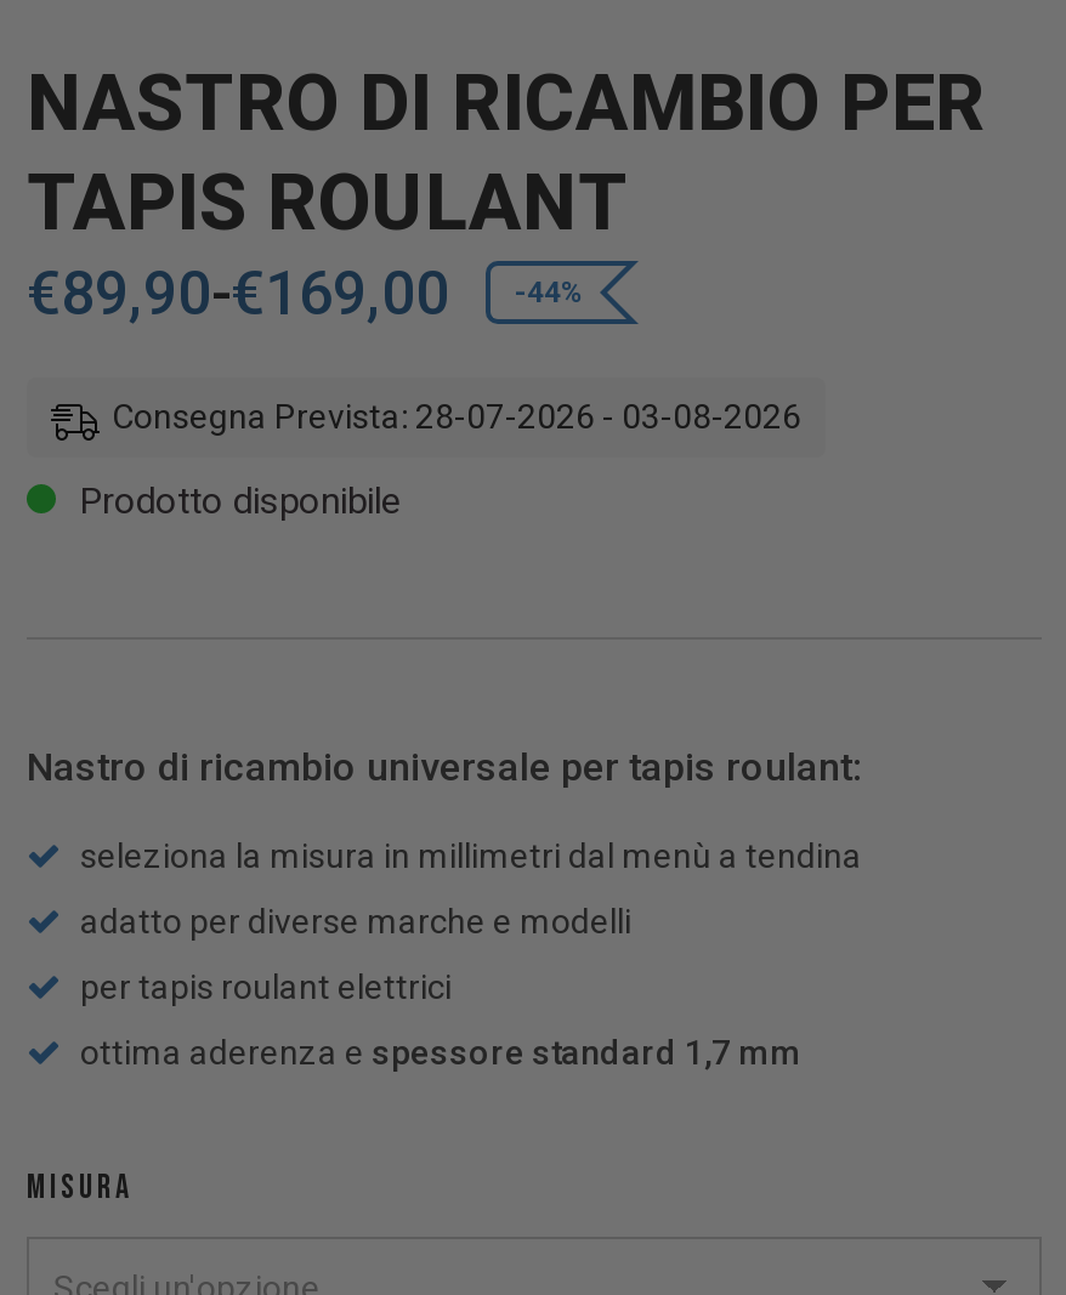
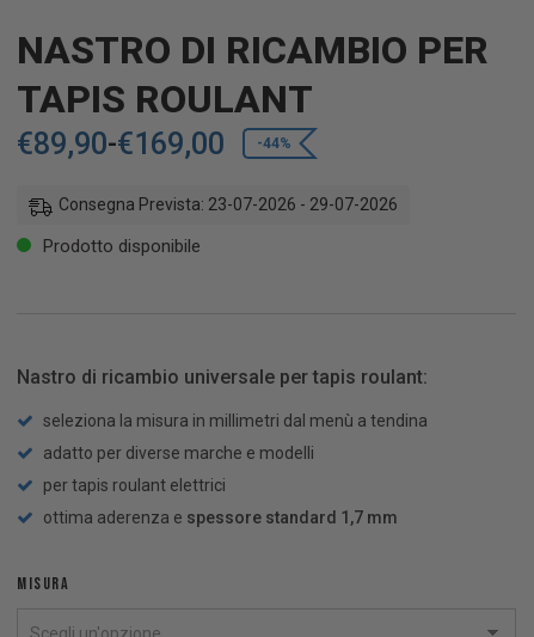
[112,397,801,436] Consegna Prevista: 28-07-2026 - 03-08-2026 -> [59,195,398,214] Consegna Prevista: 23-07-2026 - 29-07-2026

